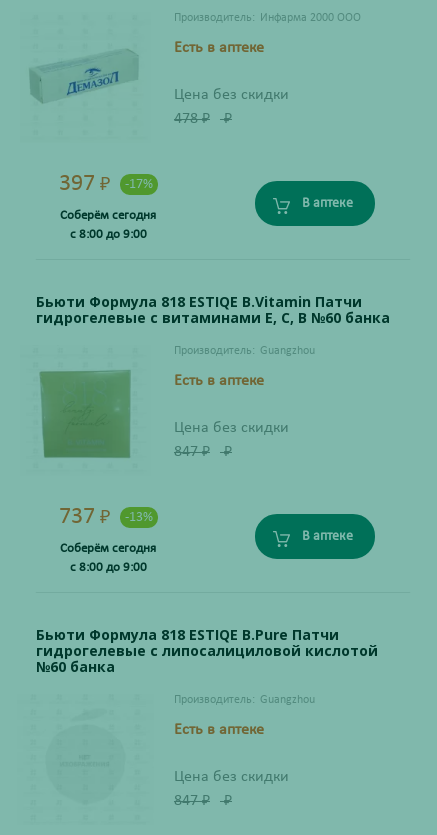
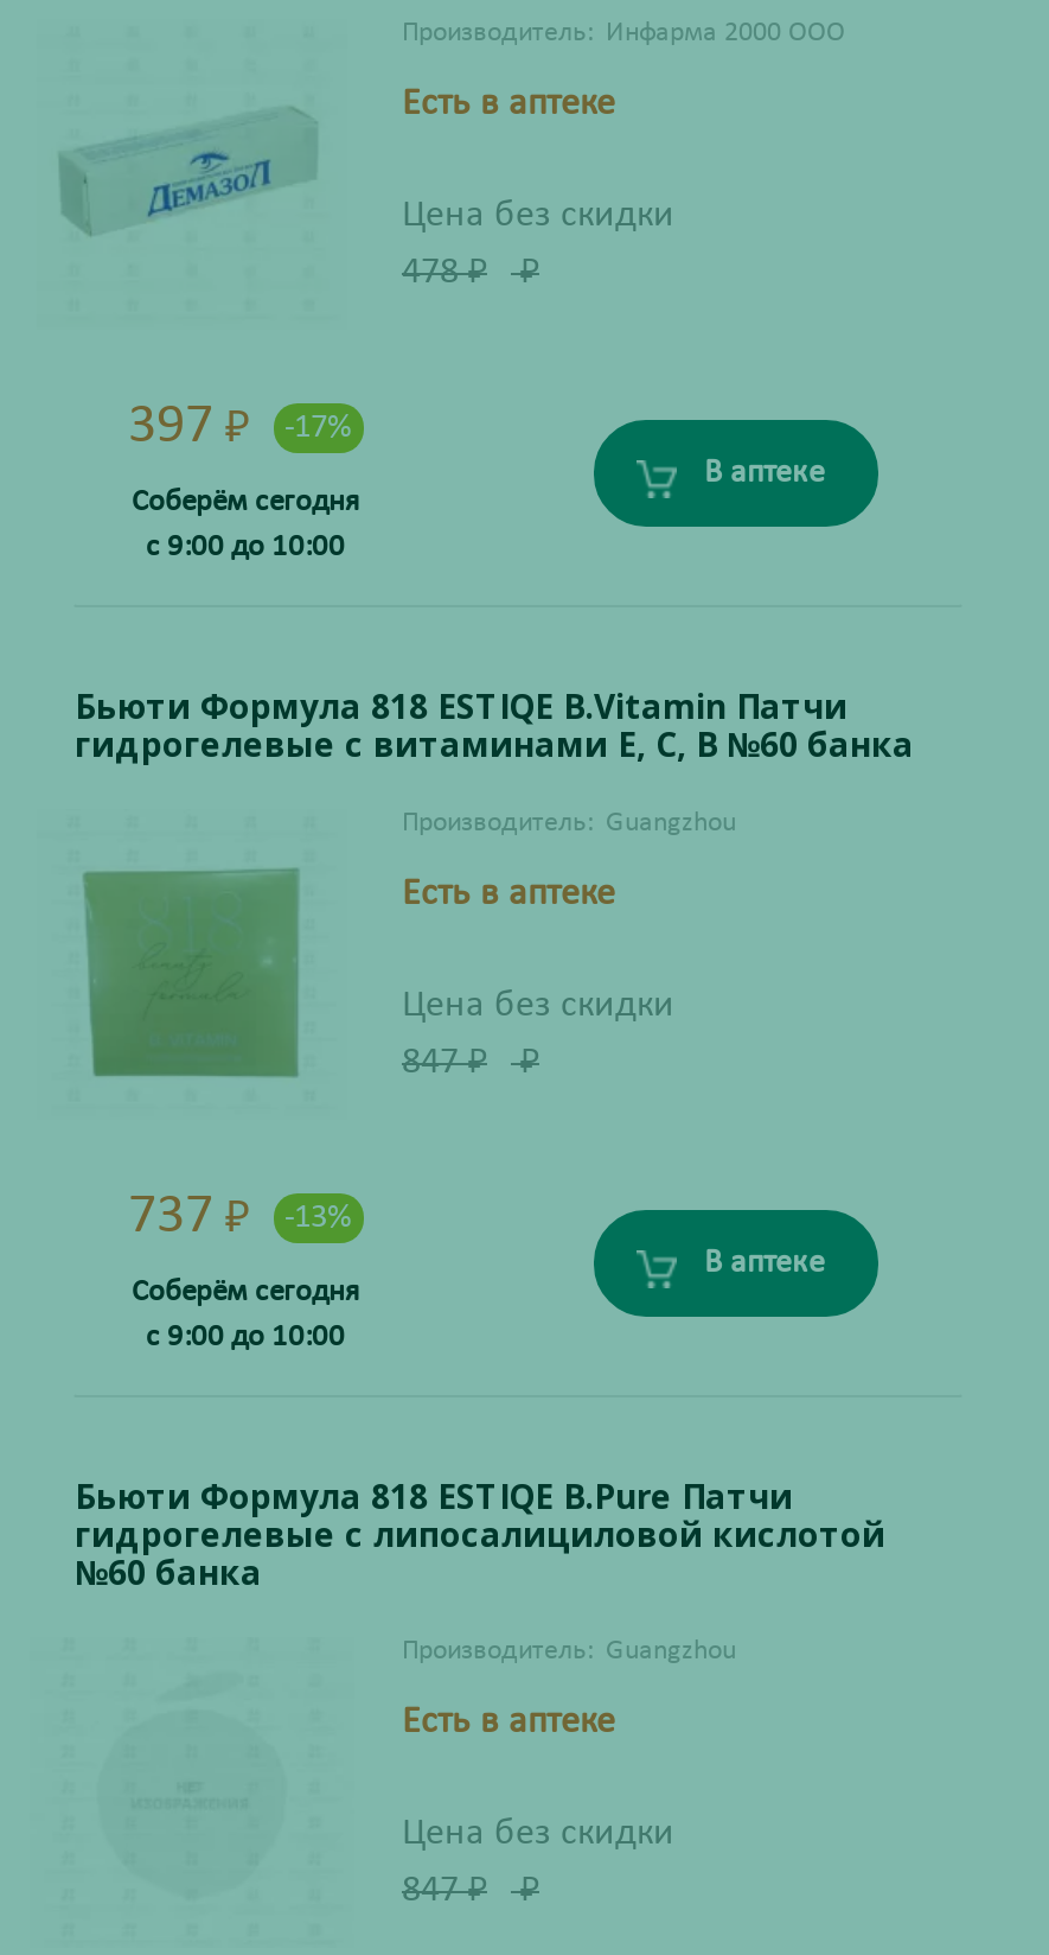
[69,228,146,241] с 8:00 до 9:00 -> [146,532,345,563] с 9:00 до 10:00
[69,561,146,574] с 8:00 до 9:00 -> [146,1322,345,1353] с 9:00 до 10:00

